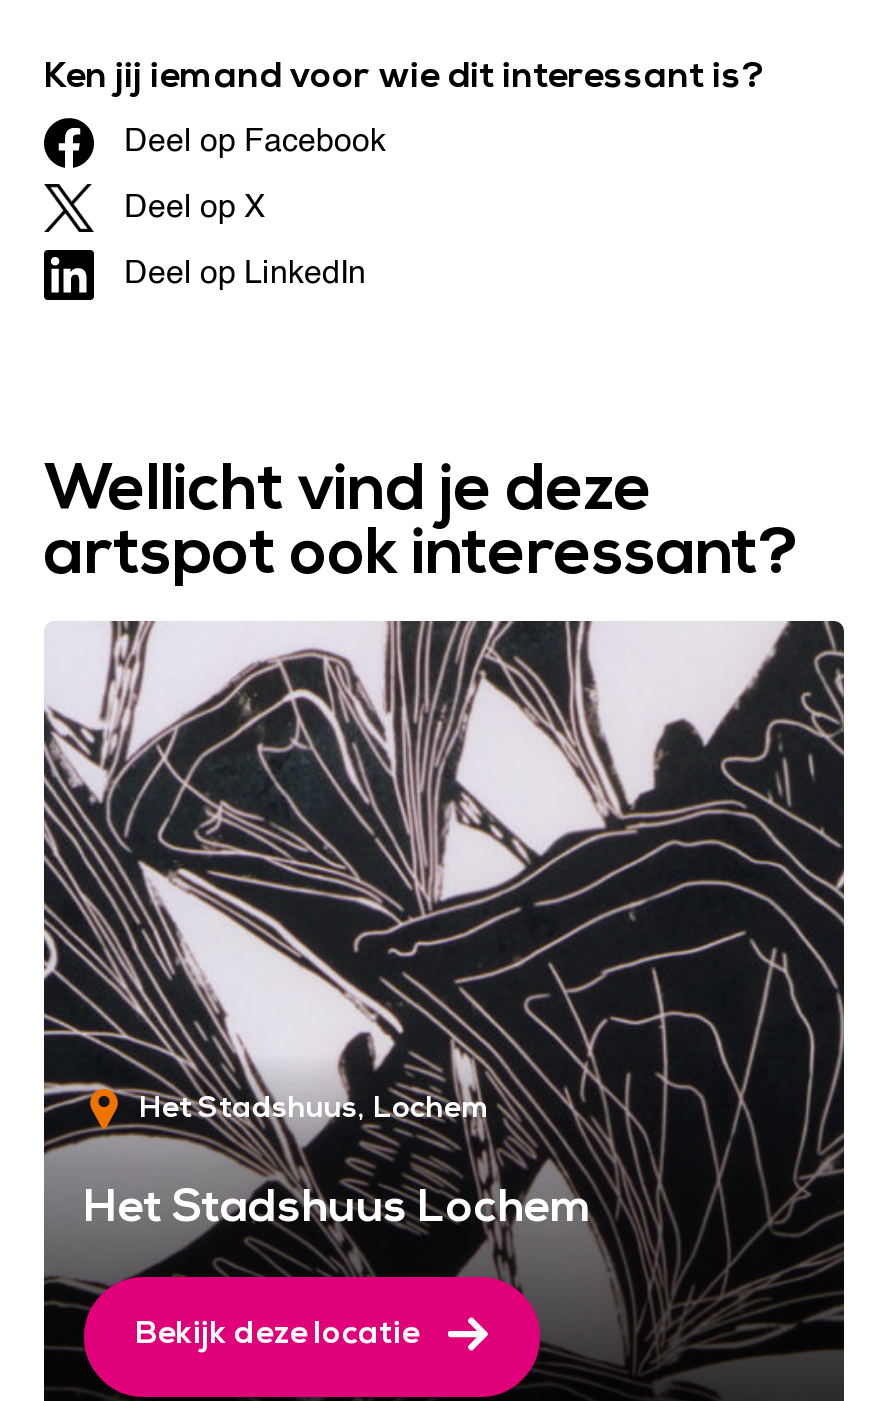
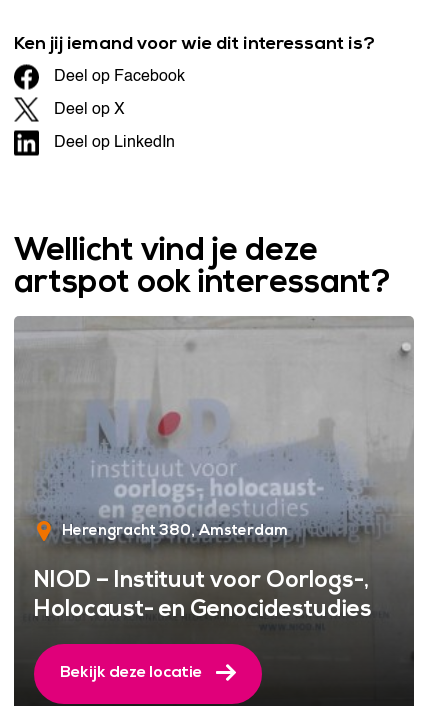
[44,621,844,1365] [image] | Het Stadshuus Lochem -> [14,316,414,689] [image] | Herengracht 380 Amsterdam
[84,1179,592,1235] Het Stadshuus Lochem -> [34,566,372,623] NIOD – Instituut voor Oorlogs-, | Holocaust- en Genocidestudies

